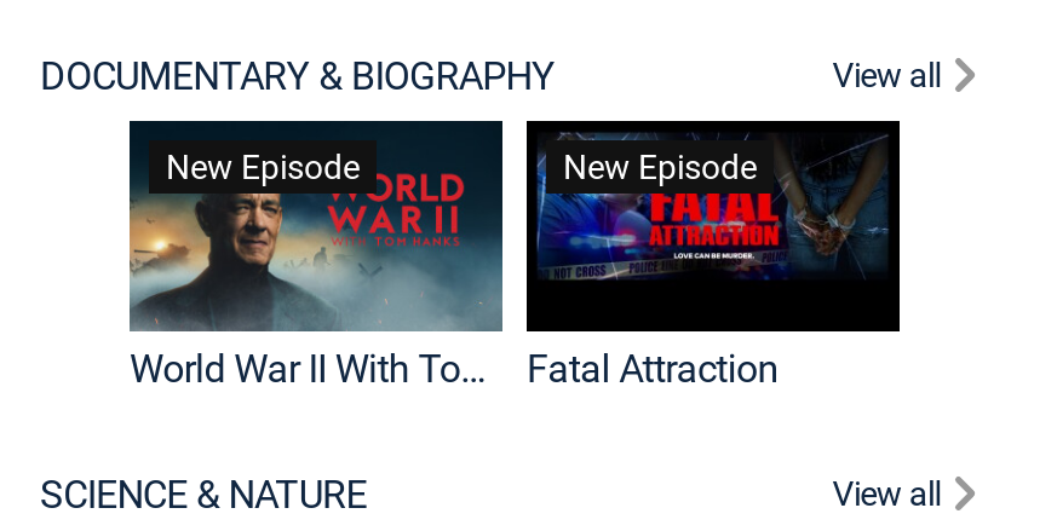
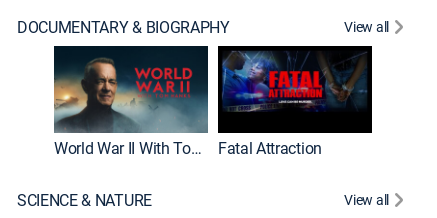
[166,144,360,190] New Episode -> none
[563,144,757,190] New Episode -> none

